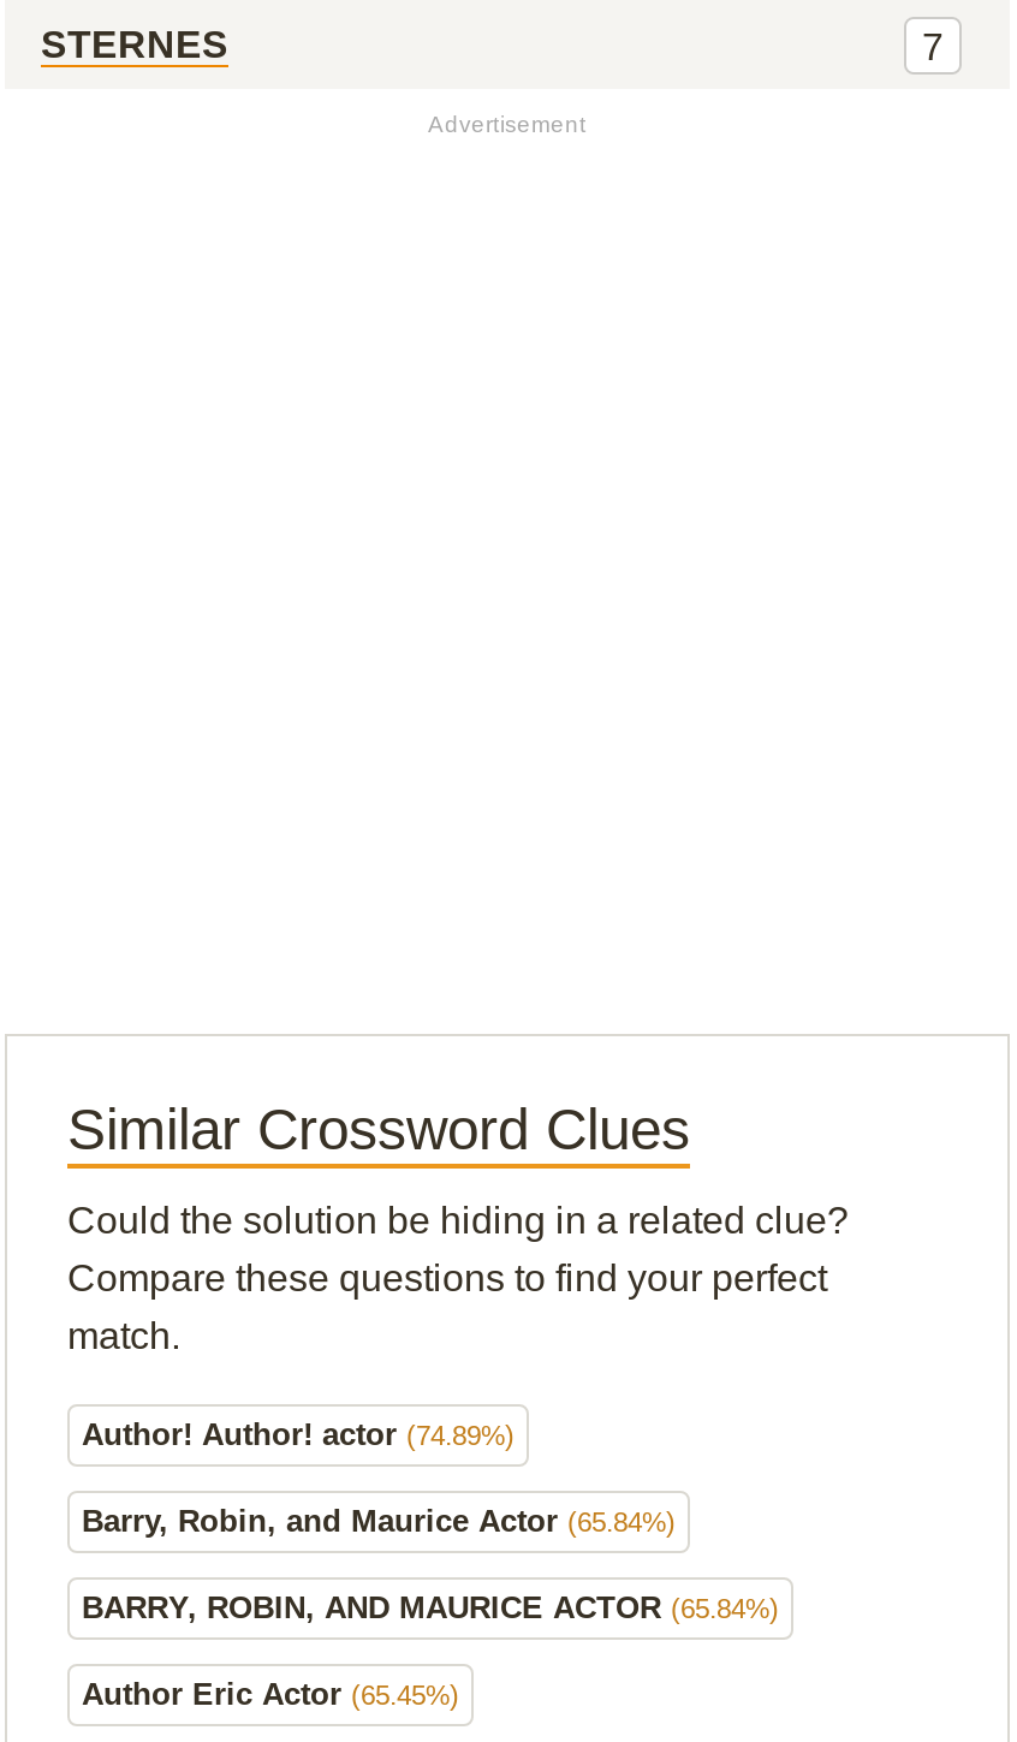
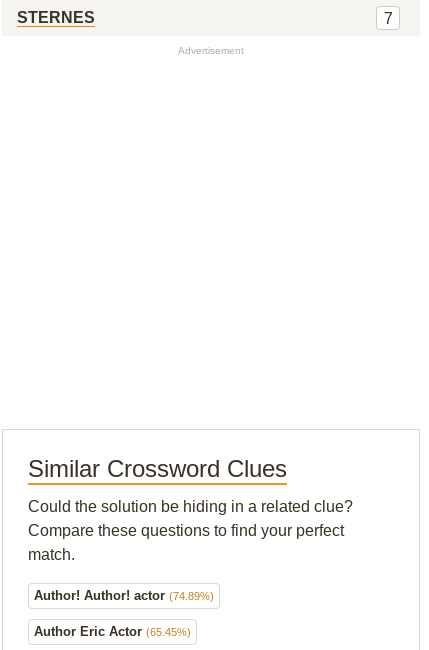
[82,1502,779,1624] Barry, Robin, and Maurice Actor (65.84%) | BARRY, ROBIN, AND MAURICE ACTOR (65.84%) -> none

